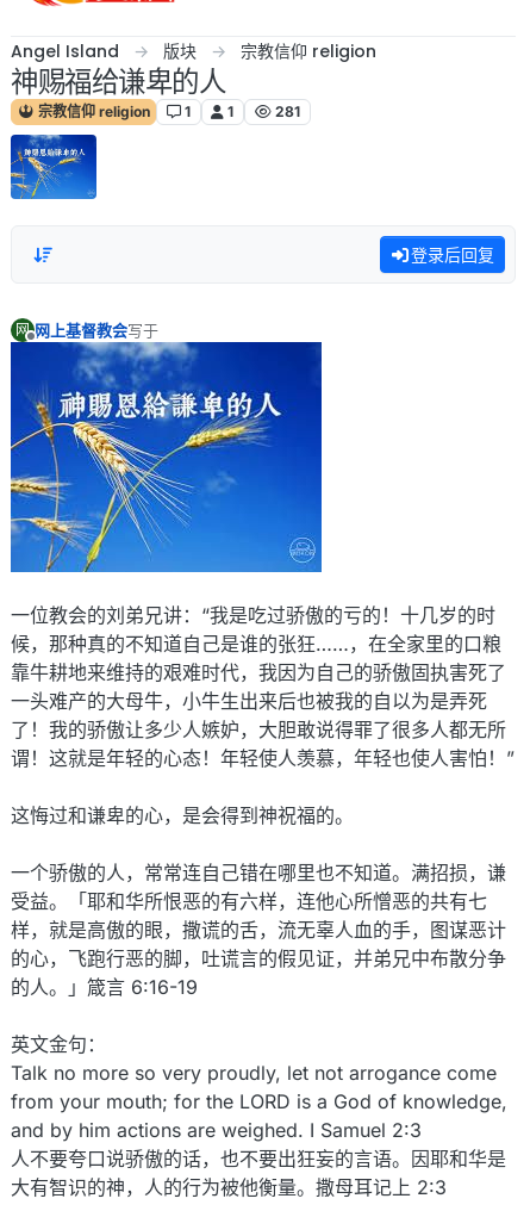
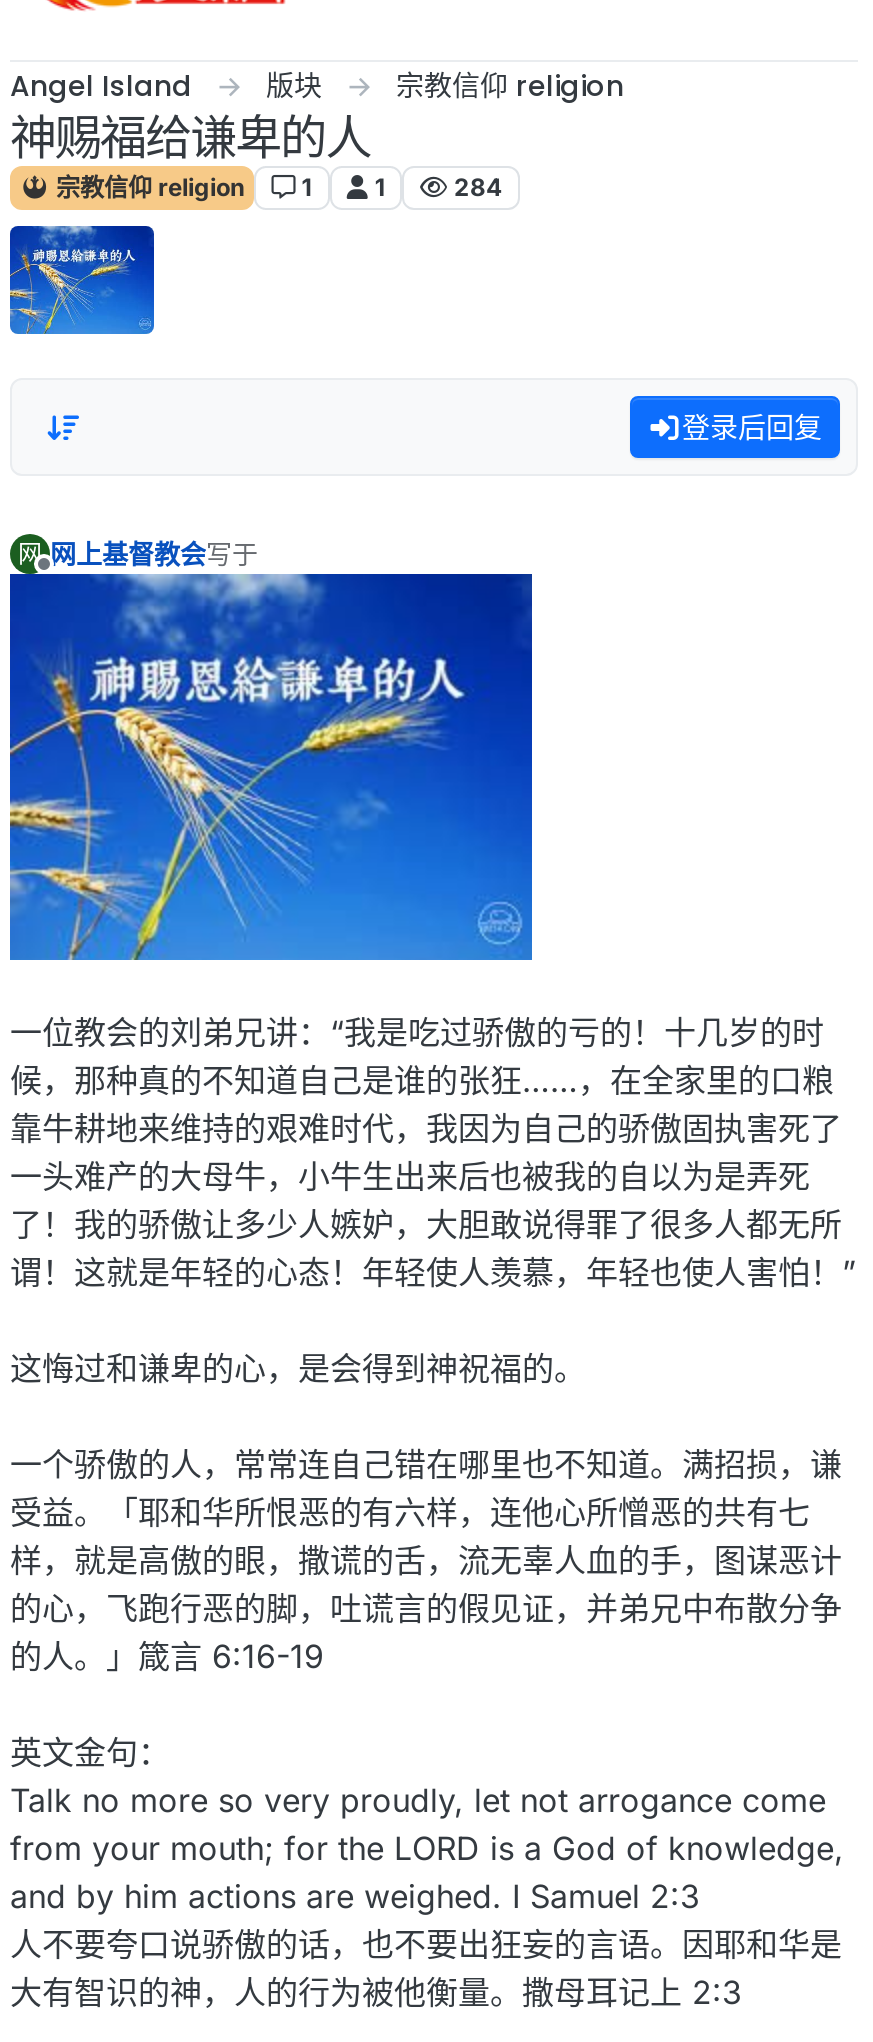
[275,103,300,121] 281 -> [454,172,502,202] 284

